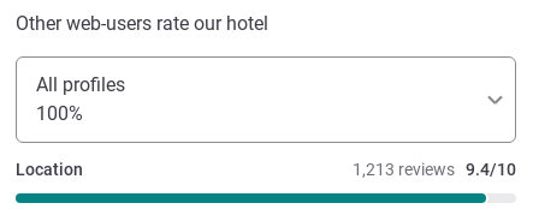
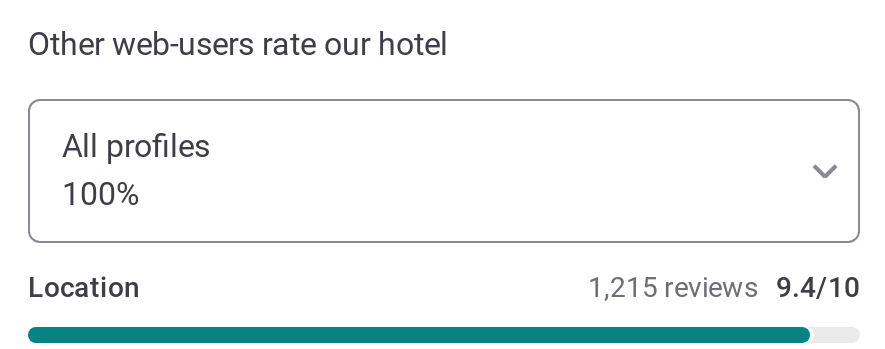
[353,160,516,179] 1,213 reviews 9.4/10 -> [588,271,860,303] 1,215 reviews 9.4/10

